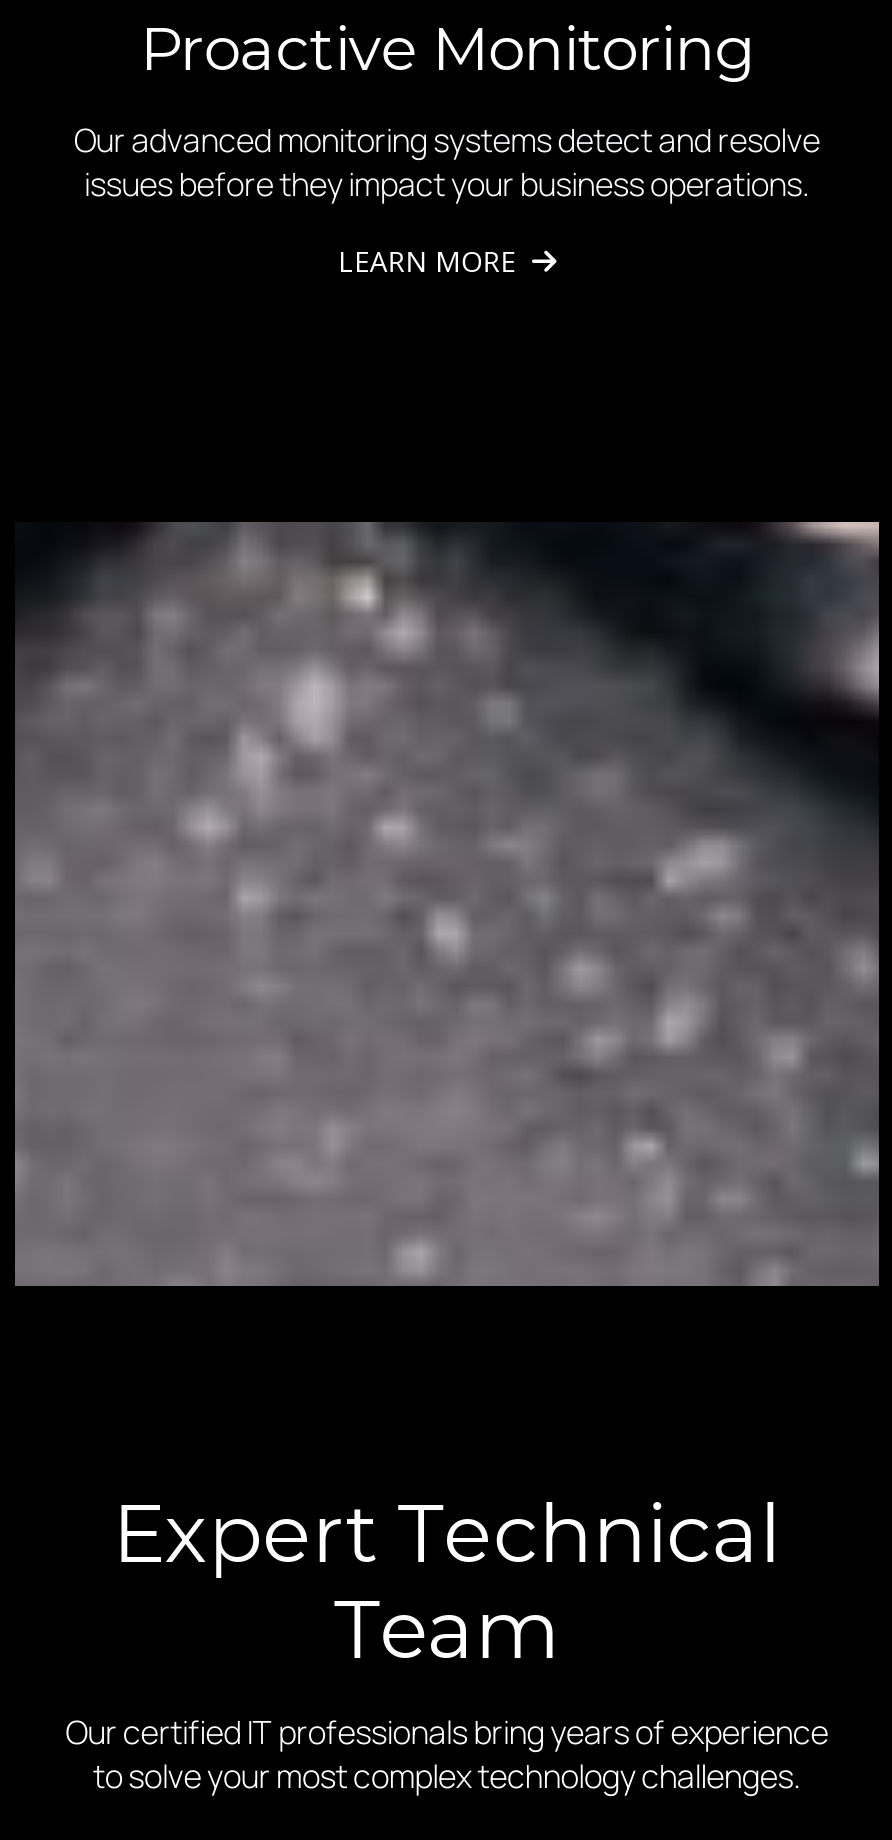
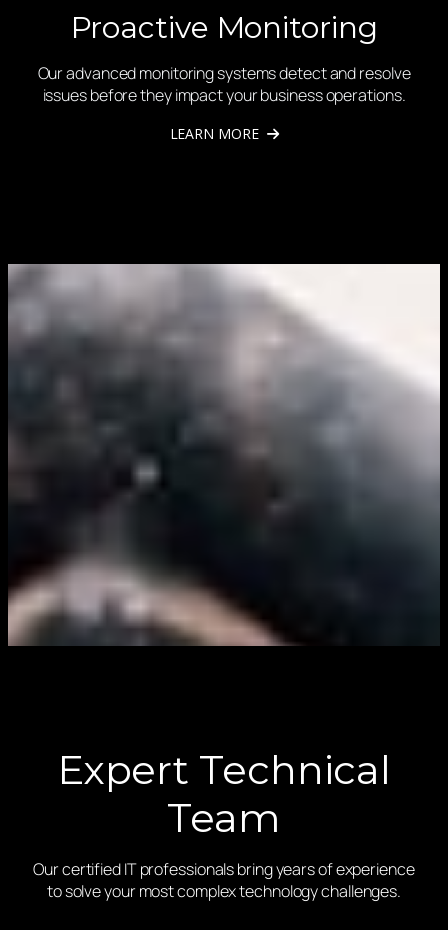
[13,520,881,1288] [image] -> [7,263,441,646] [image]

